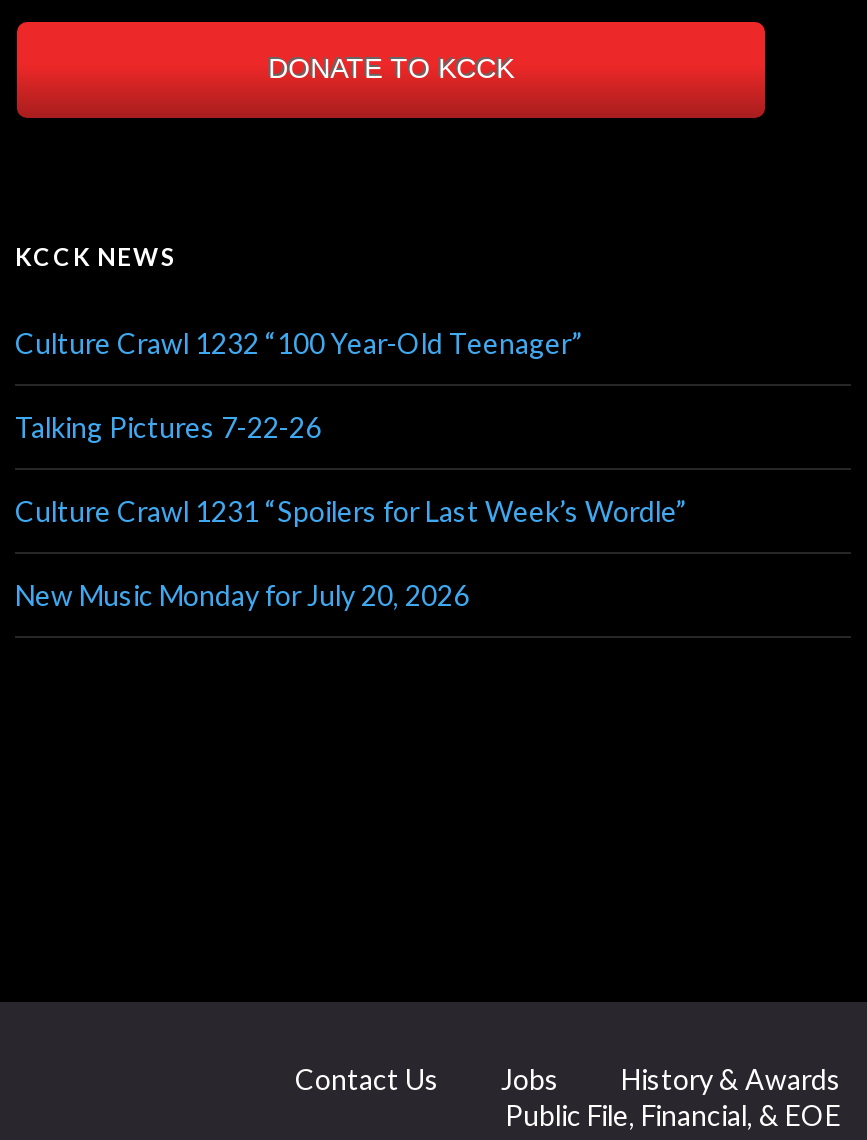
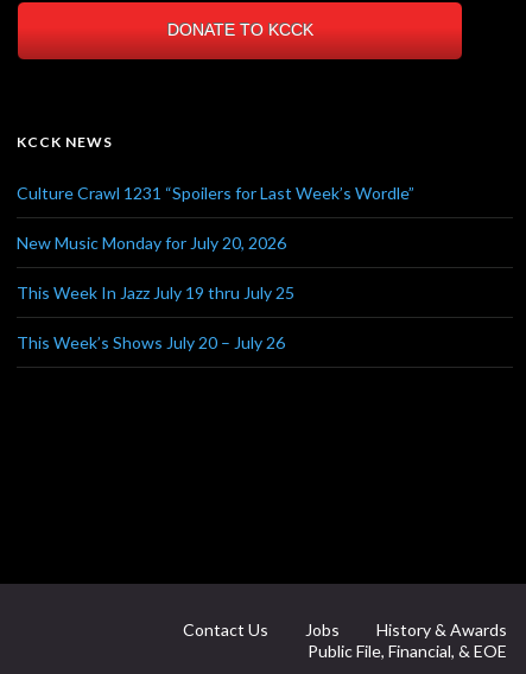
[15,325,581,443] Culture Crawl 1232 “100 Year-Old Teenager” | Talking Pictures 7-22-26 -> none
moved [15,493,685,611] -> [17,182,414,252]: Culture Crawl 1231 “Spoilers for Last Week’s Wordle” | New Music Monday for July 20, 2026
none -> [17,282,294,352] This Week In Jazz July 19 thru July 25 | This Week’s Shows July 20 – July 26

